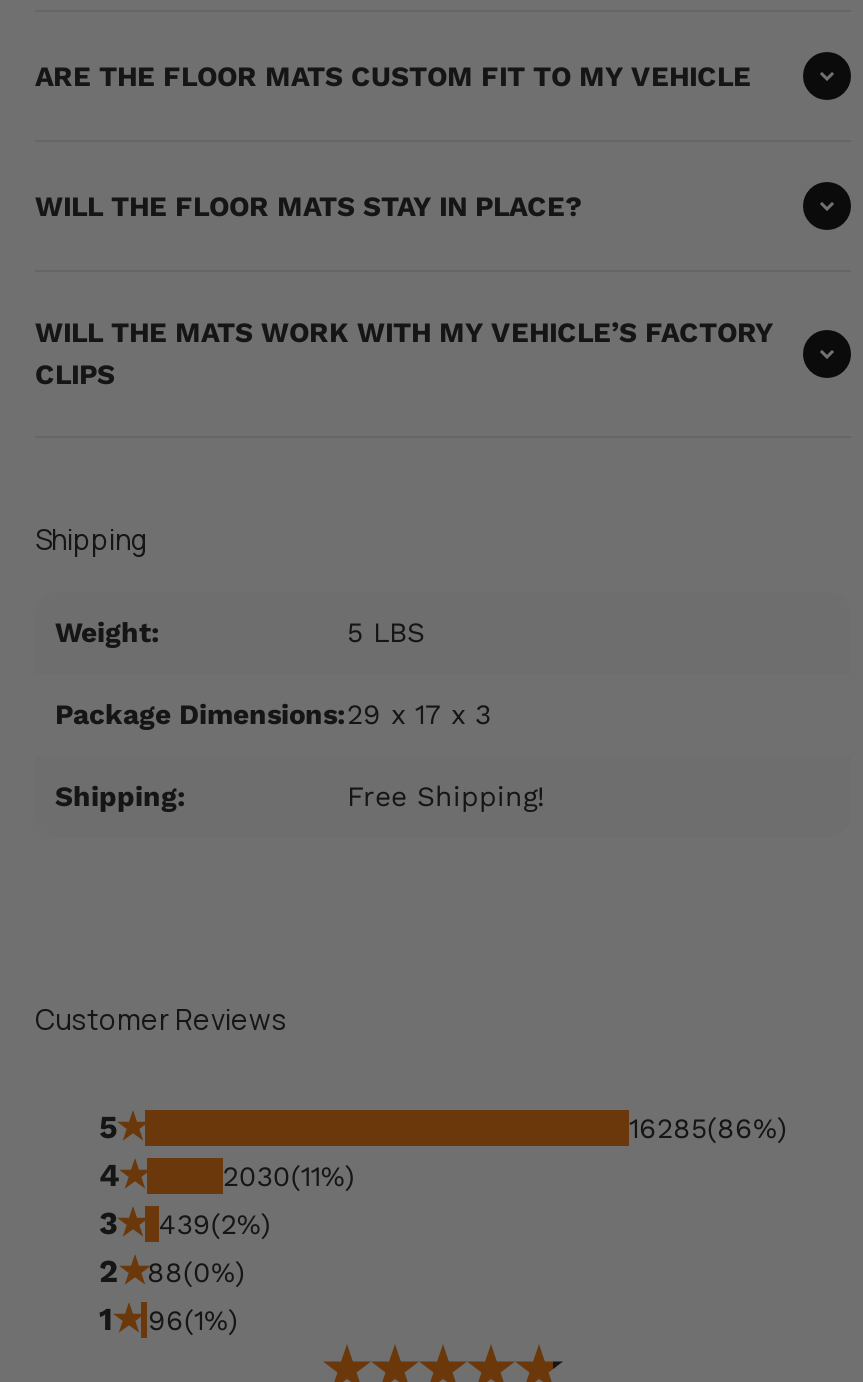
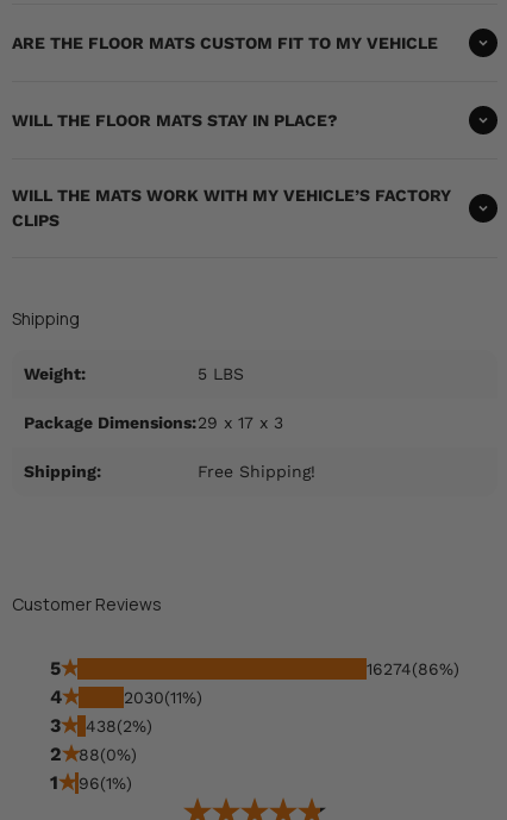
[629,1111,787,1143] 16285(86%) -> [367,659,459,678] 16274(86%)
[99,1204,271,1242] 3 439(2%) -> [50,714,152,737] 3 438(2%)

